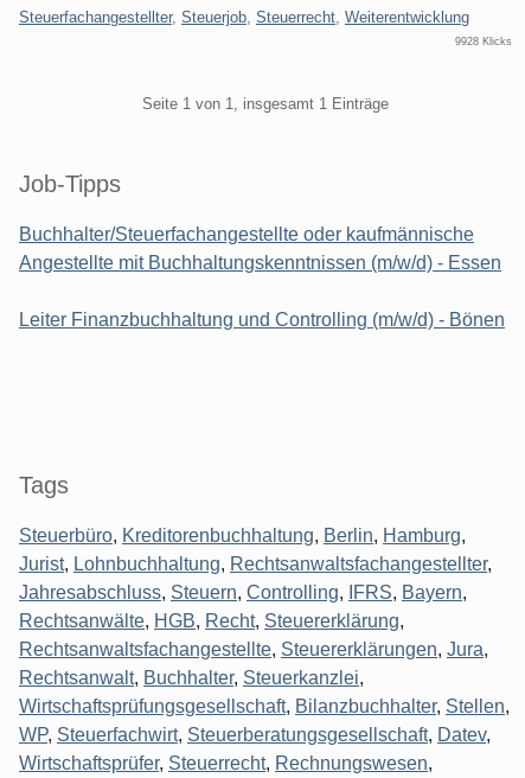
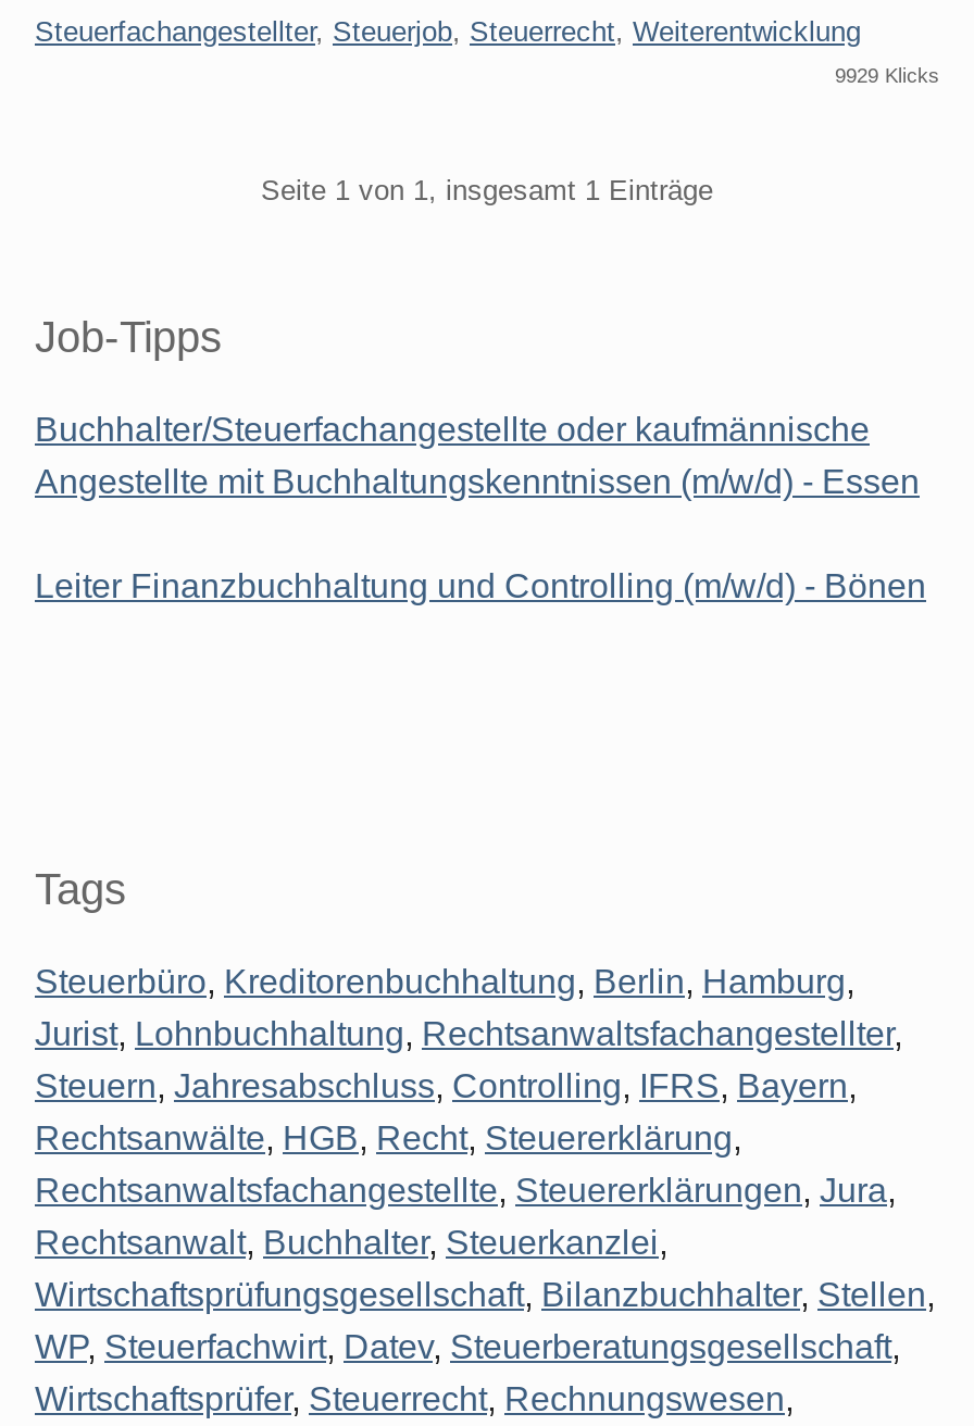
[455,36,512,47] 9928 Klicks -> [835,65,939,87] 9929 Klicks
[19,582,467,602] Jahresabschluss, Steuern, Controlling, IFRS, Bayern, -> [35,1067,857,1104] Steuern, Jahresabschluss, Controlling, IFRS, Bayern,
[19,725,491,745] WP, Steuerfachwirt, Steuerberatungsgesellschaft, Datev, -> [35,1328,900,1365] WP, Steuerfachwirt, Datev, Steuerberatungsgesellschaft,

